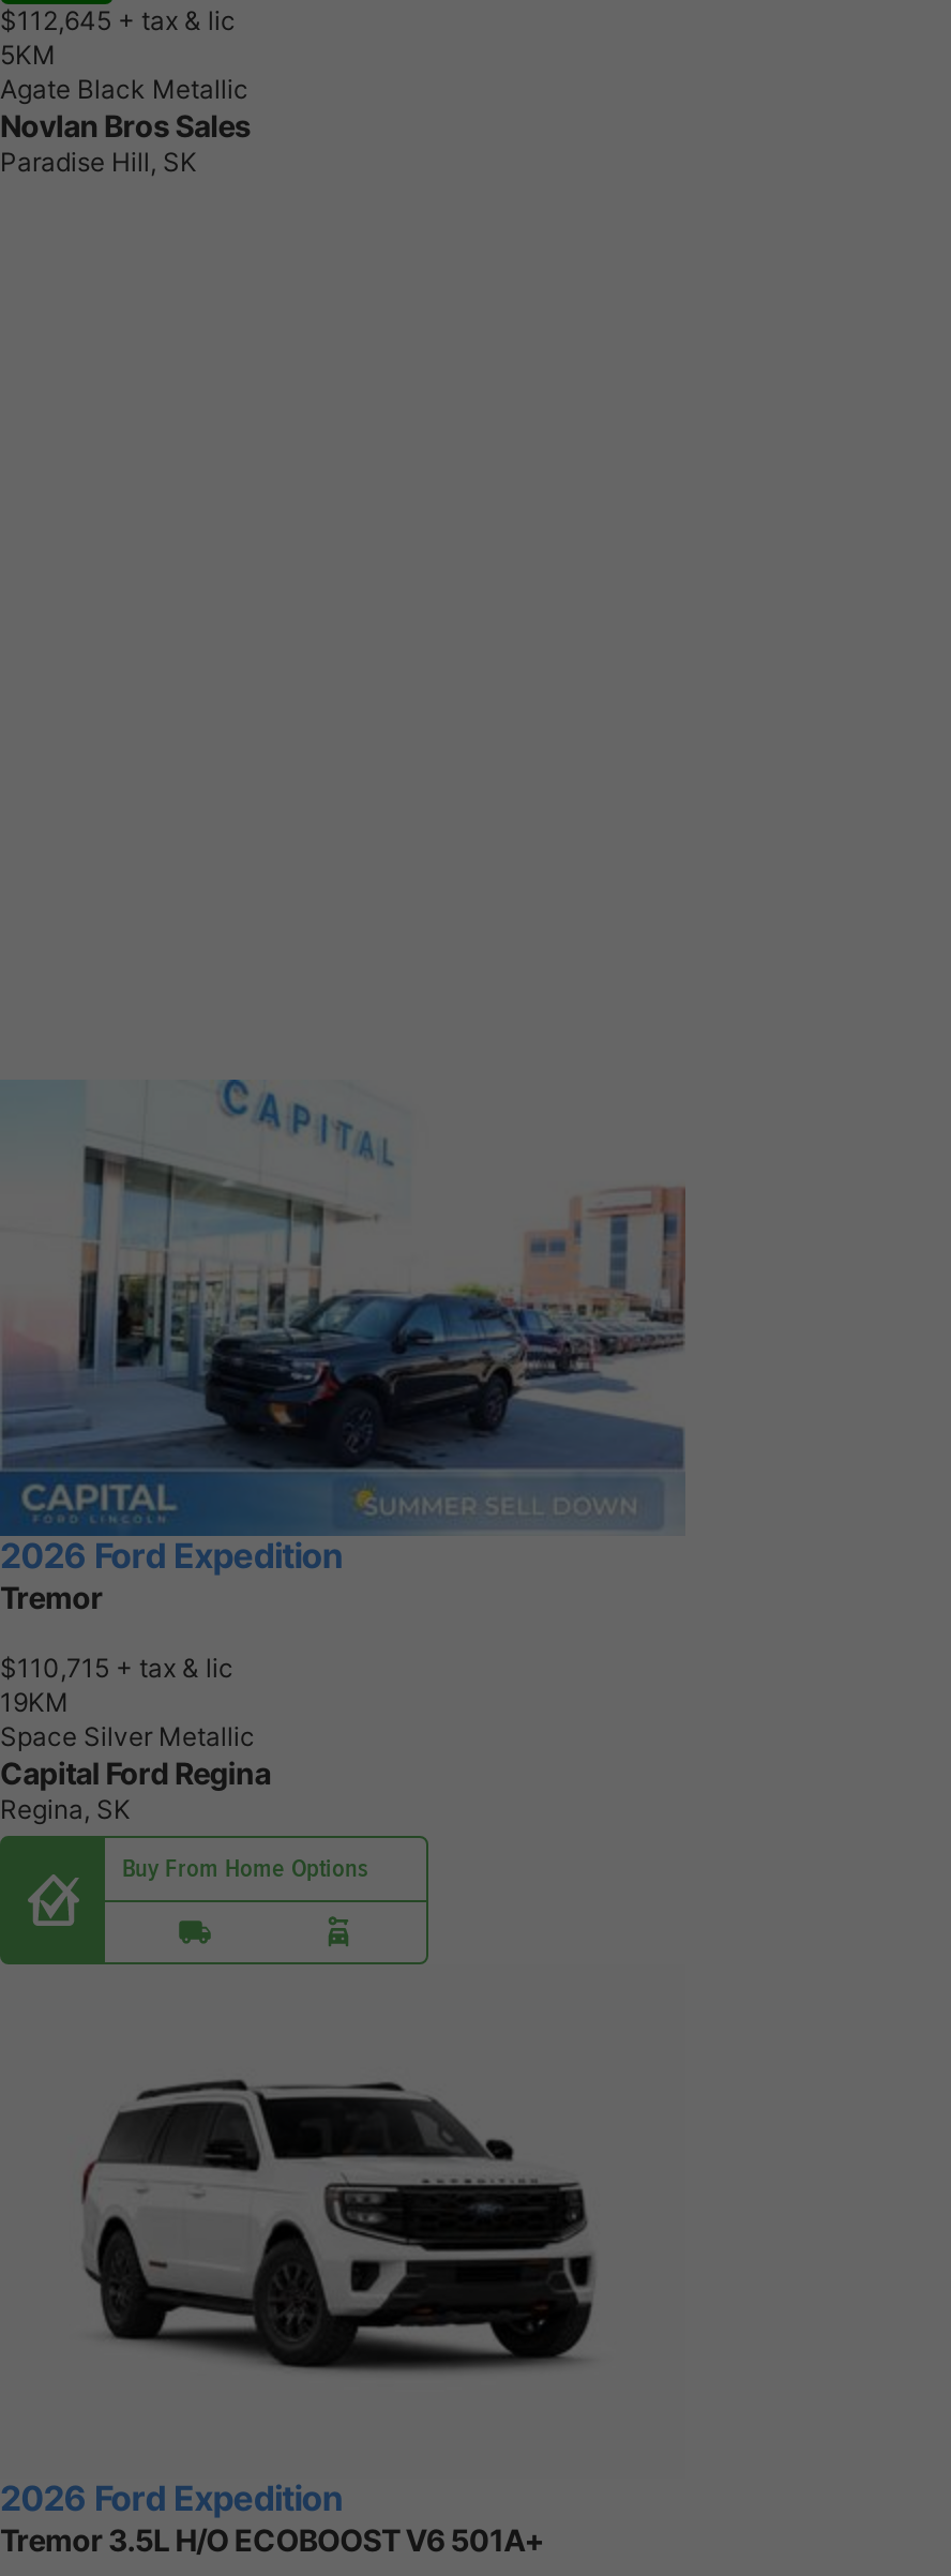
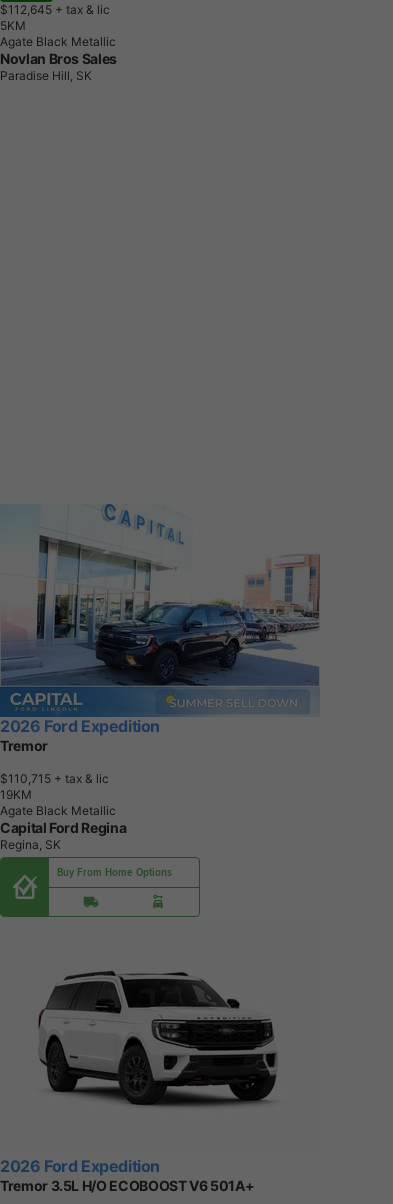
[0,1721,255,1753] Space Silver Metallic -> [0,803,116,818] Agate Black Metallic

